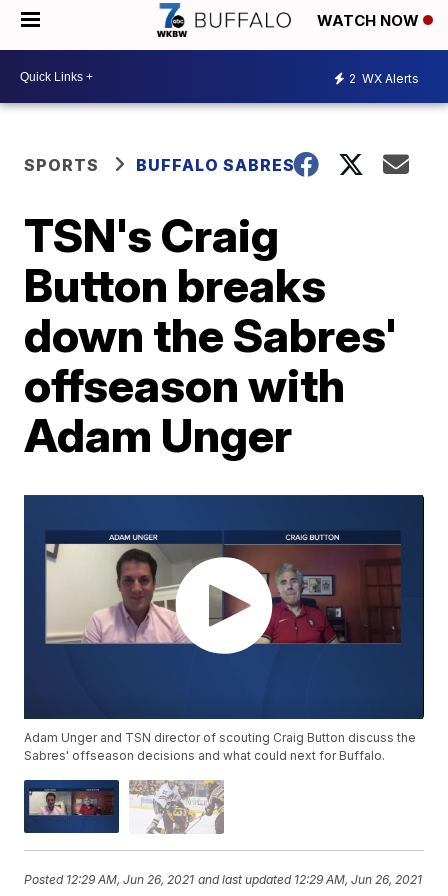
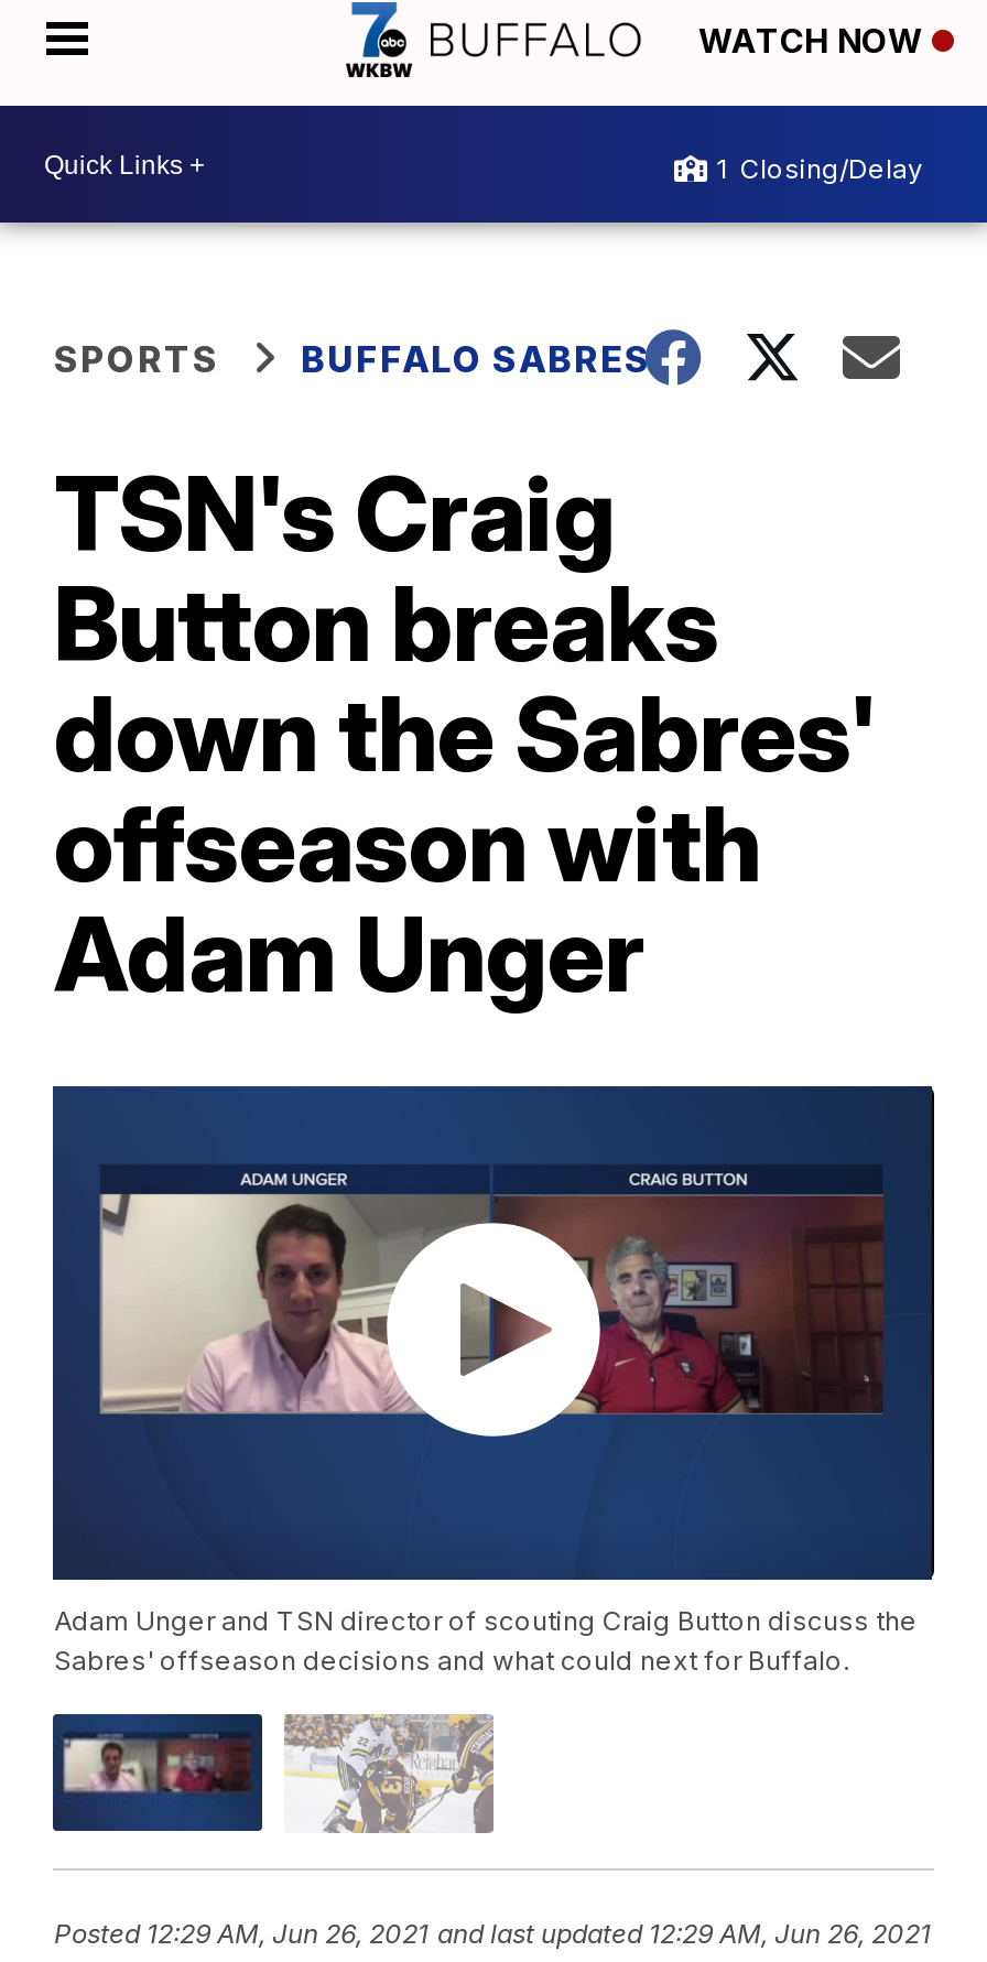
[349,70,419,85] 2 WX Alerts -> [716,151,923,184] 1 Closing/Delay

